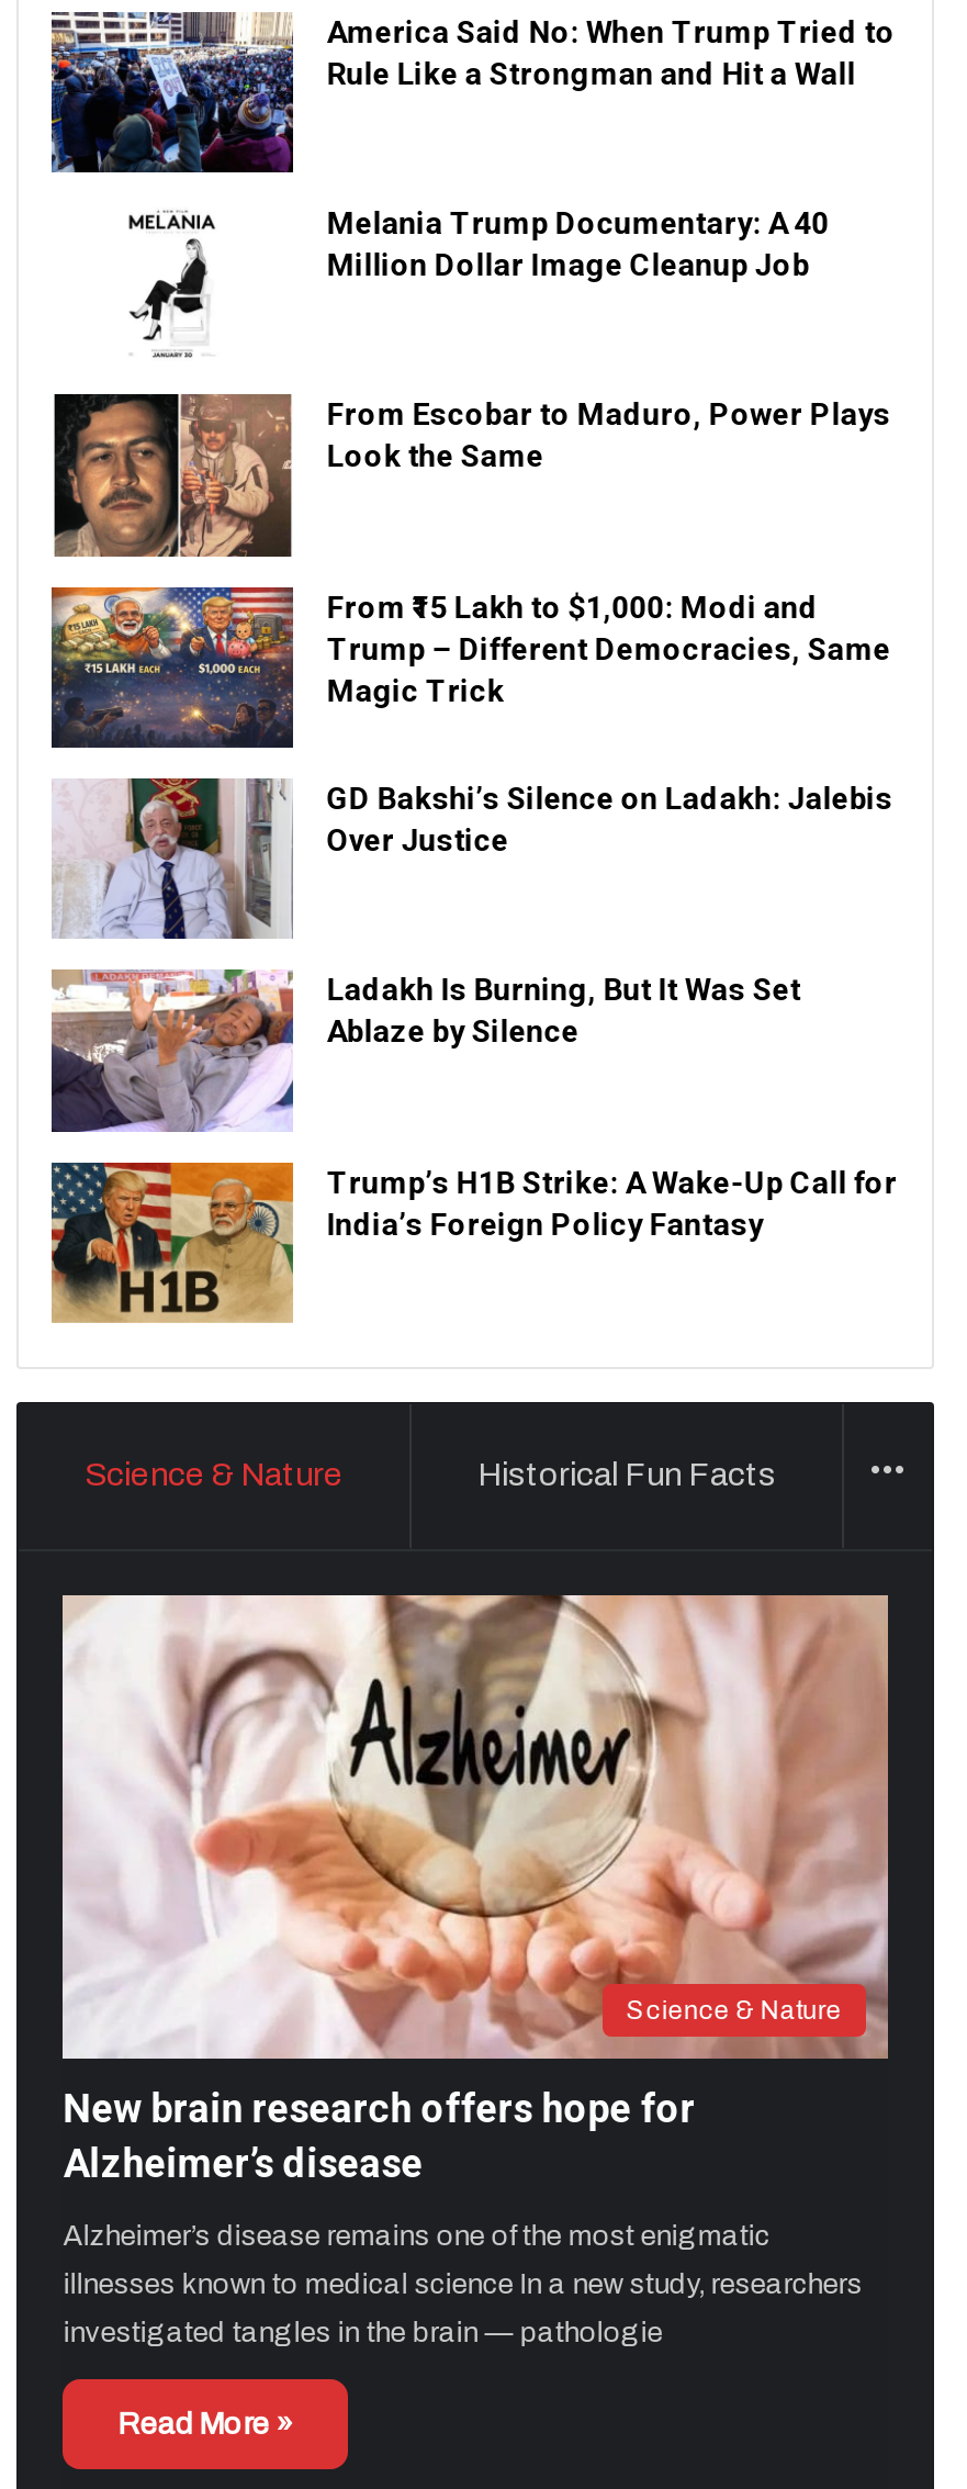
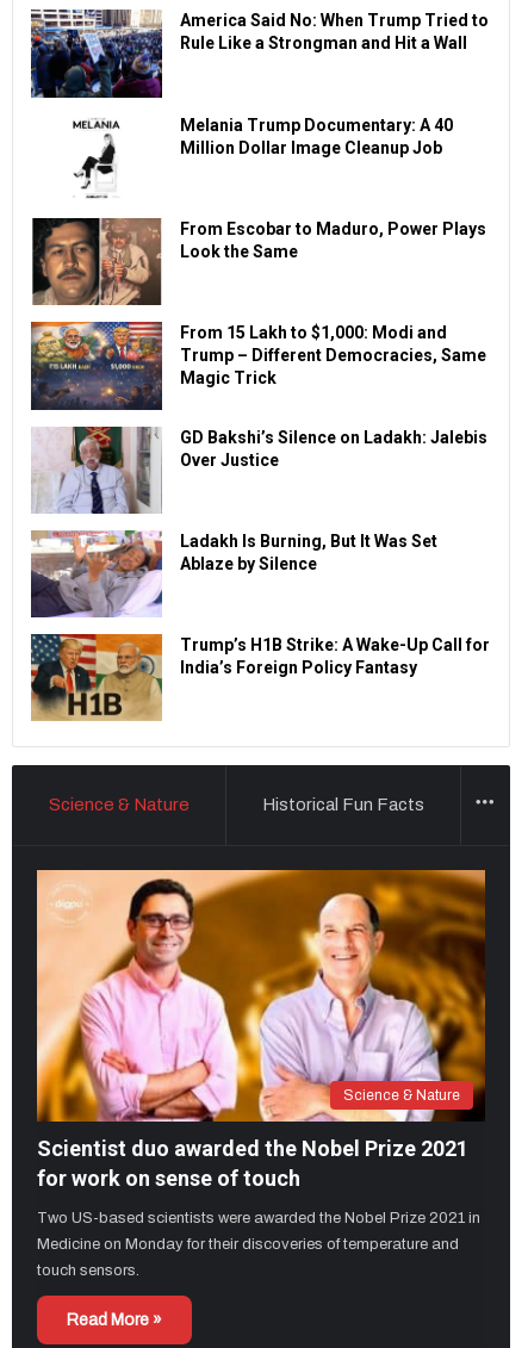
[60,1594,890,2186] [image] | New brain research offers hope for | Alzheimer’s disease -> [36,869,486,1191] [image] | Scientist duo awarded the Nobel Prize 2021 | for work on sense of touch
[63,2222,770,2252] Alzheimer’s disease remains one of the most enigmatic -> [37,1210,481,1227] Two US-based scientists were awarded the Nobel Prize 2021 in
[63,2270,862,2301] illnesses known to medical science In a new study, researchers -> [37,1236,459,1253] Medicine on Monday for their discoveries of temperature and
[63,2318,663,2349] investigated tangles in the brain — pathologie -> [37,1263,140,1279] touch sensors.

